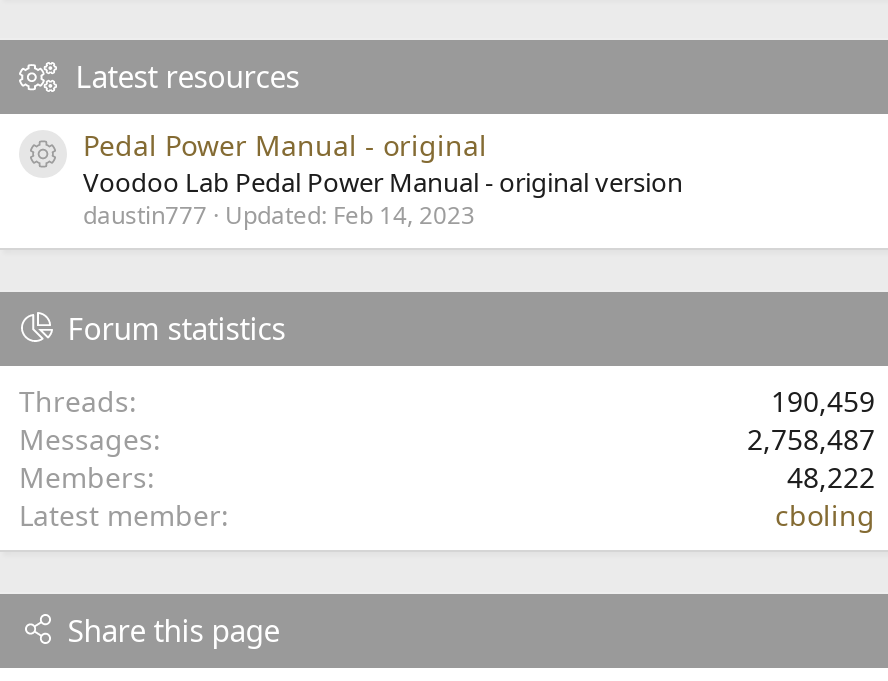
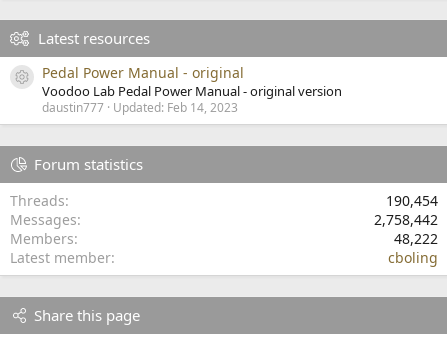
[771,381,875,419] 190,459 -> [386,191,438,210] 190,454
[747,419,875,457] 2,758,487 -> [374,210,438,229] 2,758,442

